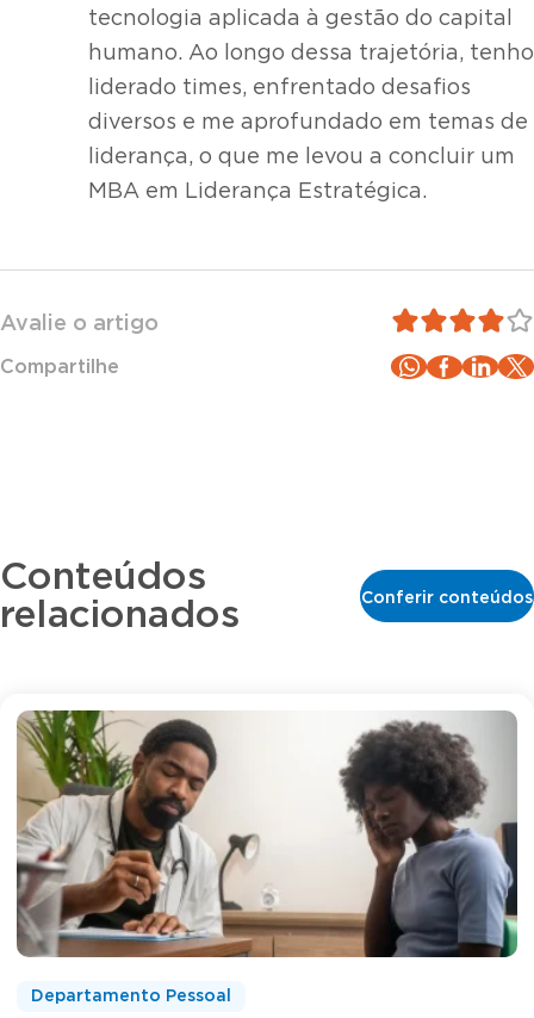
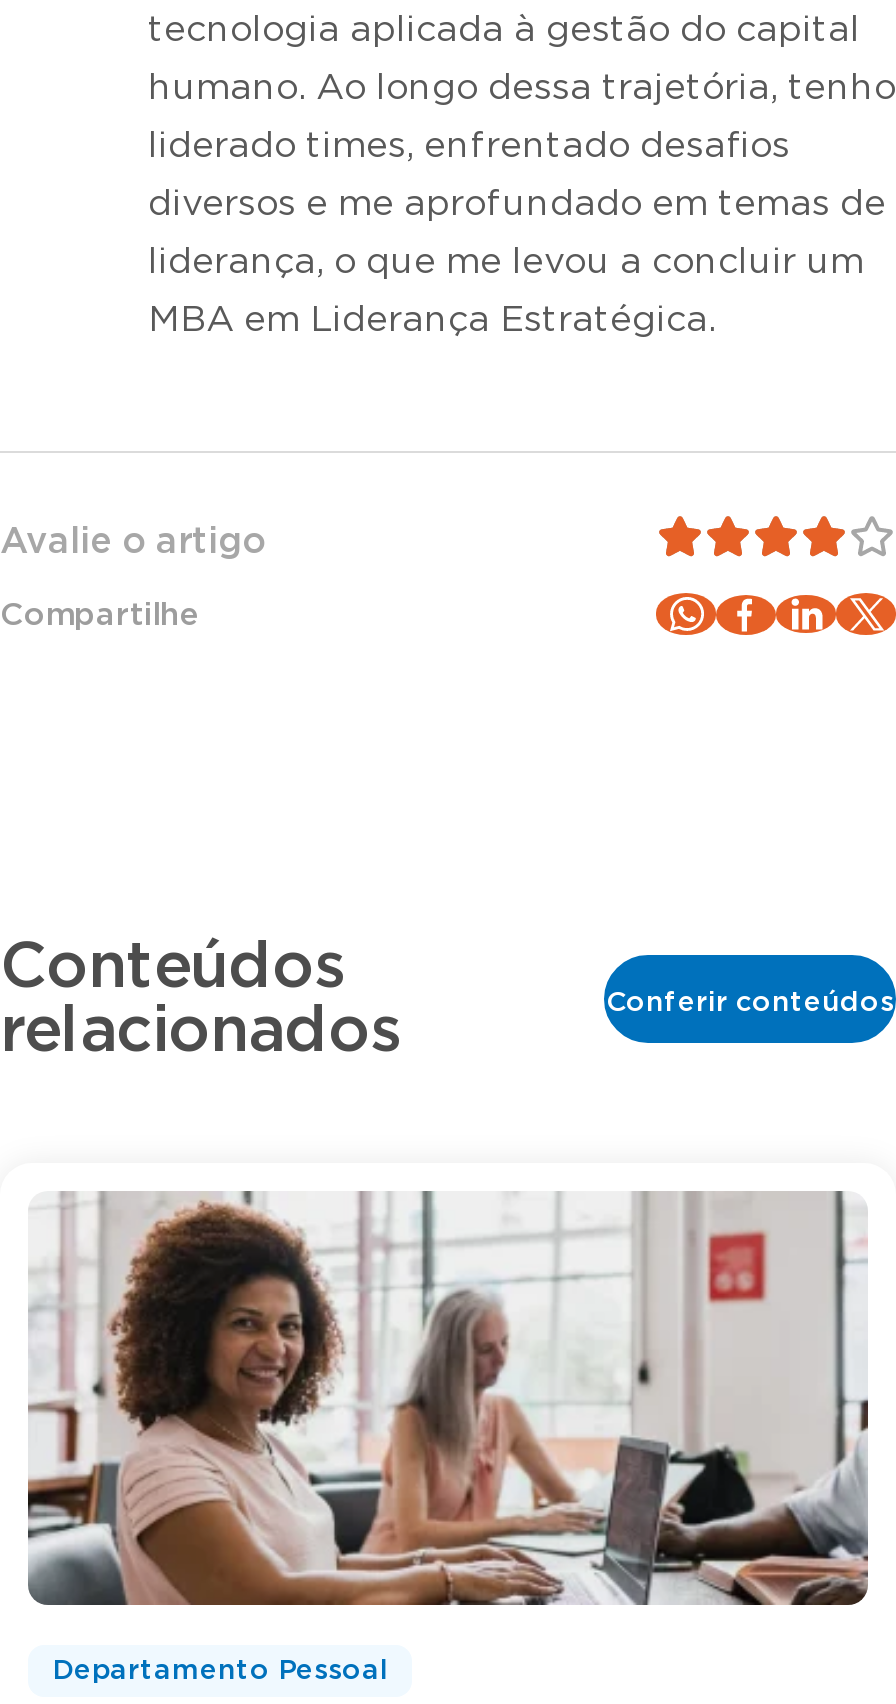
[15,709,519,958] [image] -> [28,1189,870,1607] [image]

